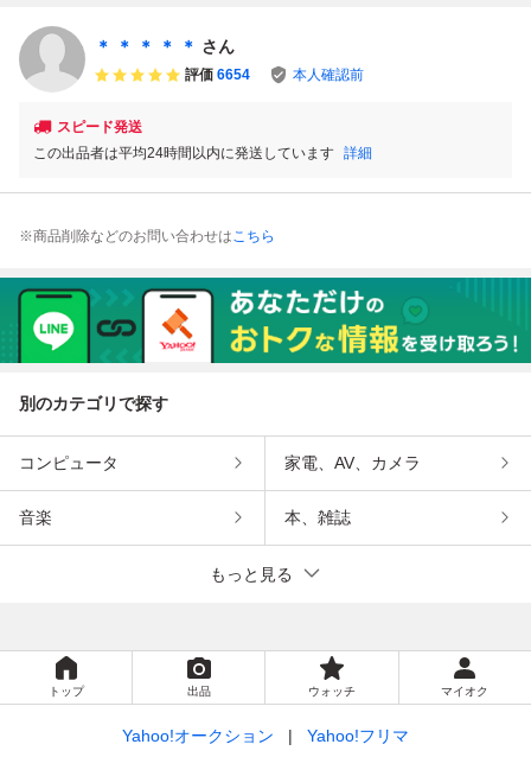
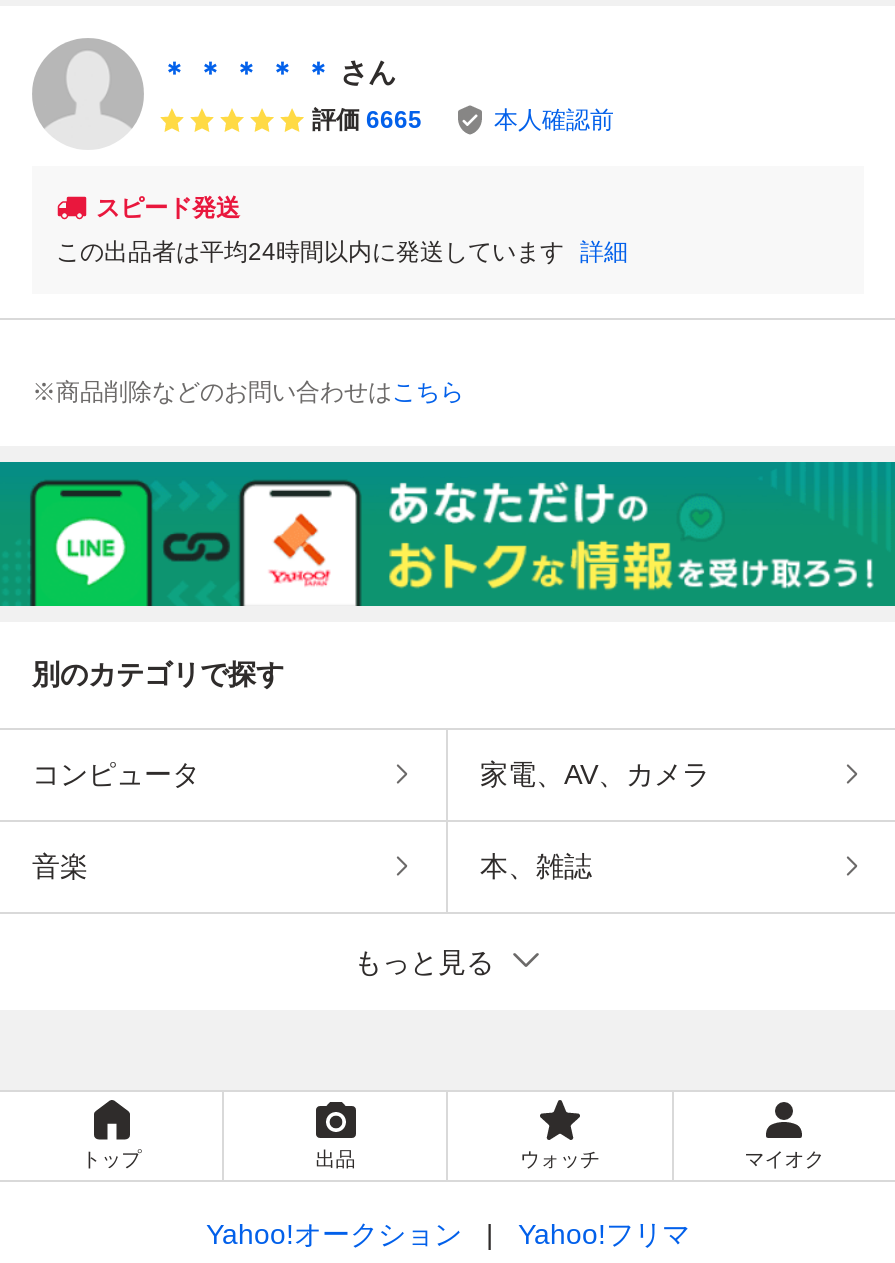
[185,66,250,83] 評価 6654 -> [312,105,422,133] 評価 6665

